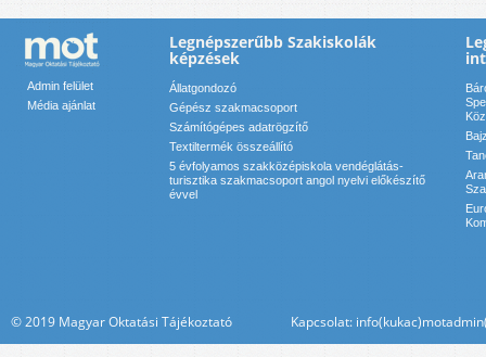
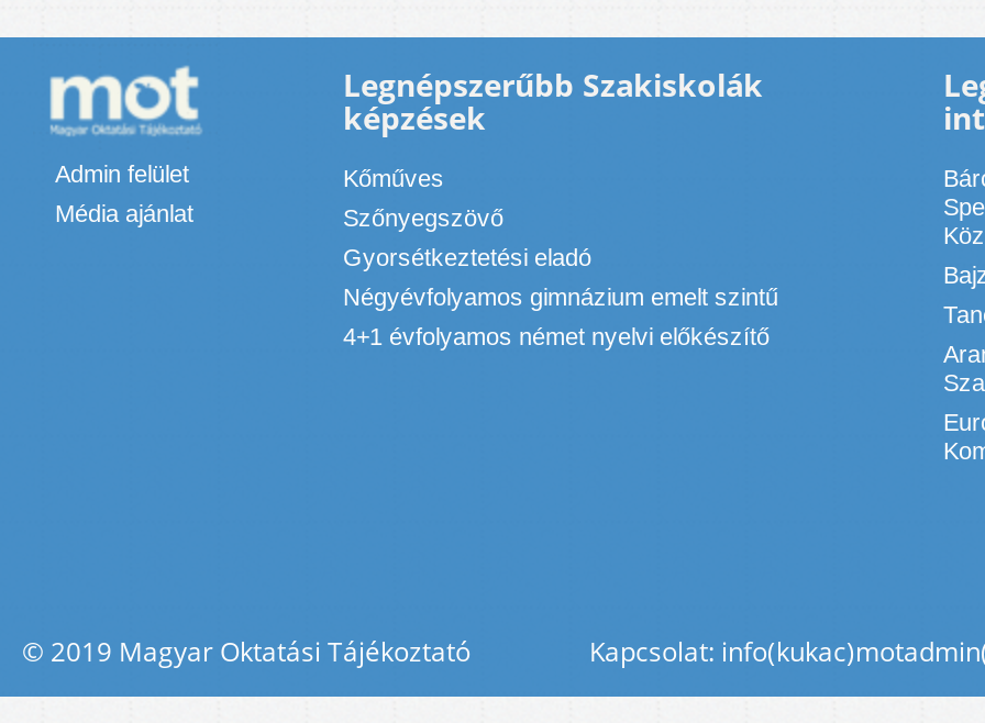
[169,82,236,95] Állatgondozó -> [343,165,444,192] Kőműves
[169,101,297,114] Gépész szakmacsoport -> [343,205,503,231] Szőnyegszövő
[169,121,308,134] Számítógépes adatrögzítő -> [343,244,591,271] Gyorsétkeztetési eladó
[169,140,293,153] Textiltermék összeállító -> [343,284,778,310] Négyévfolyamos gimnázium emelt szintű
[169,160,425,201] 5 évfolyamos szakközépiskola vendéglátás- | turisztika szakmacsoport angol nyelvi előkészítő | évvel -> [343,323,770,350] 4+1 évfolyamos német nyelvi előkészítő

